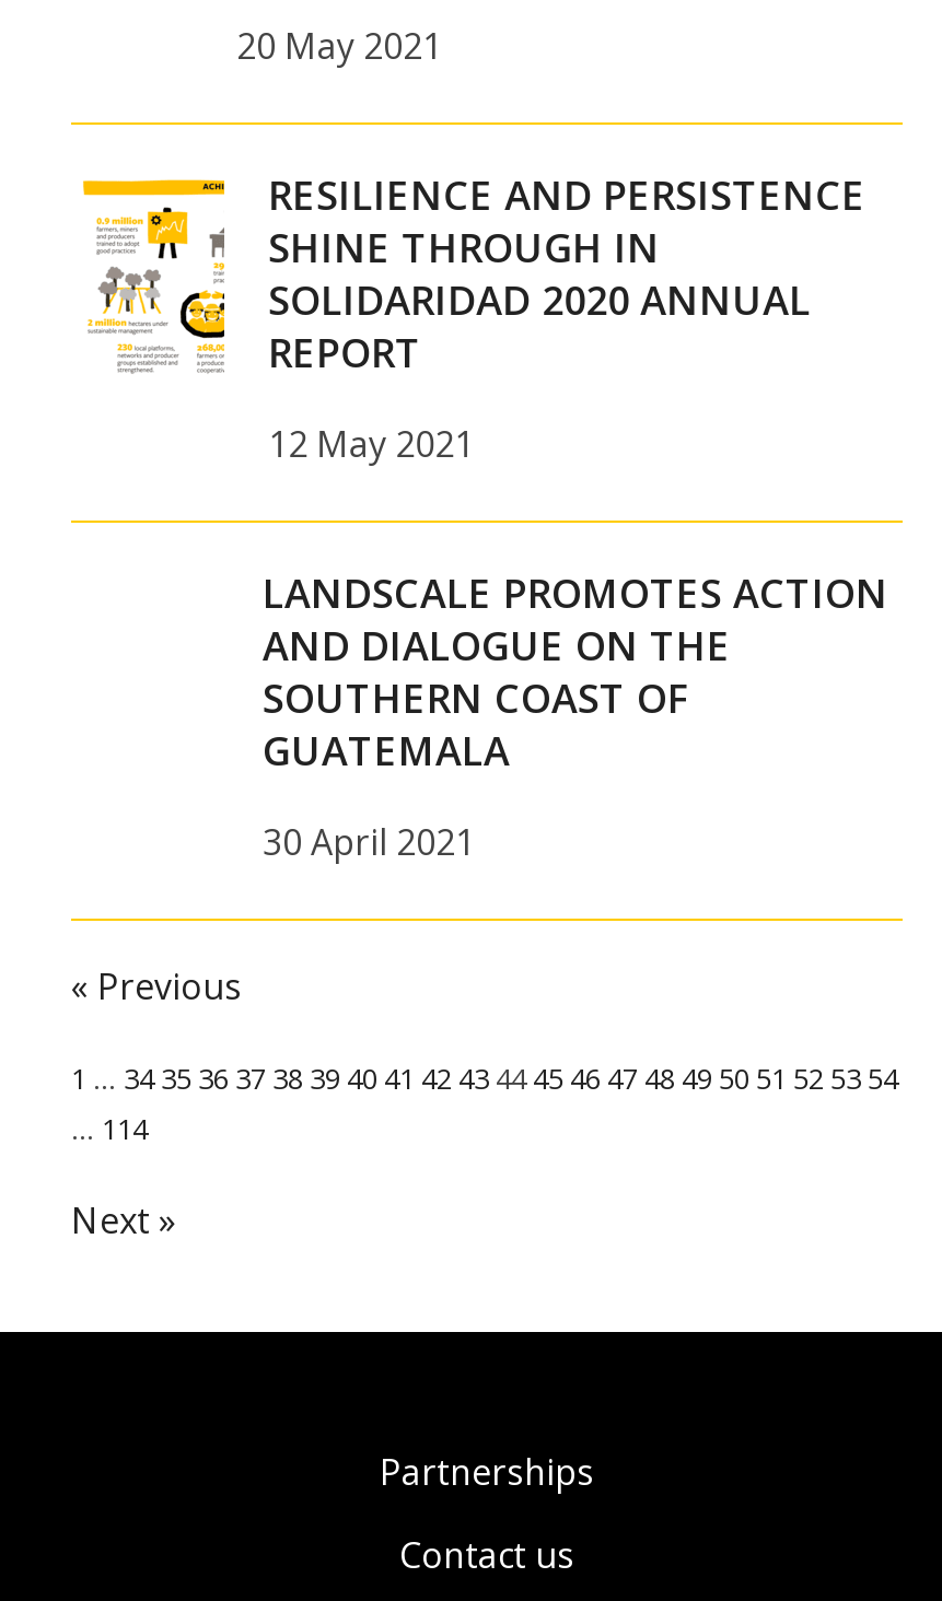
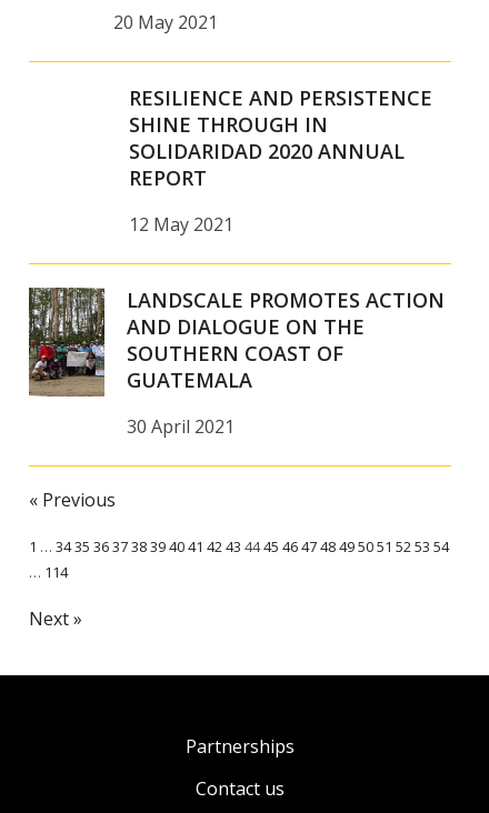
[80,177,226,374] [image] -> none
none -> [28,287,106,398] [image]

